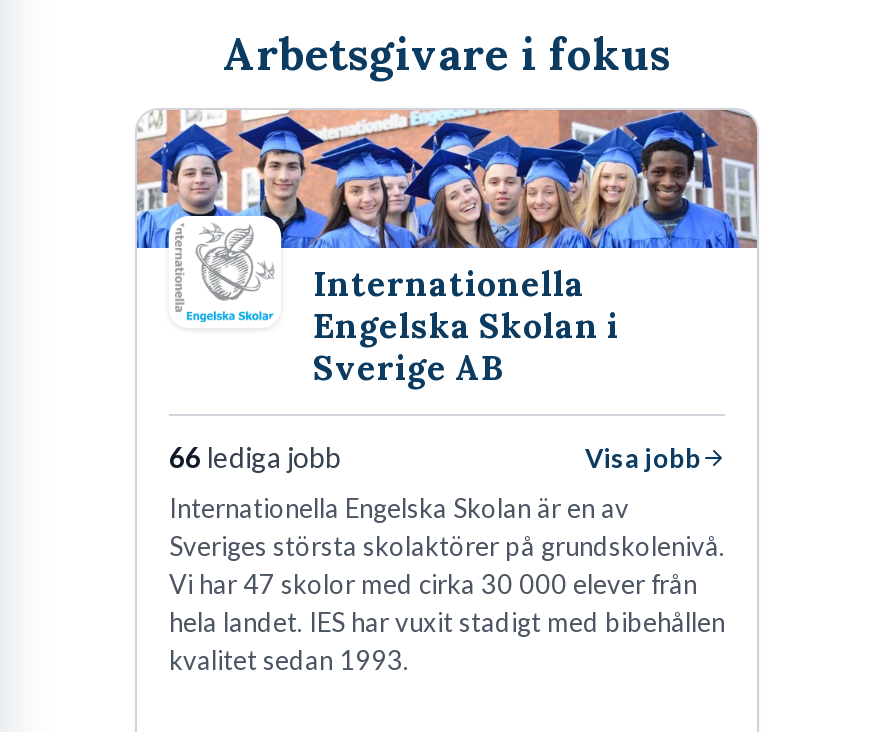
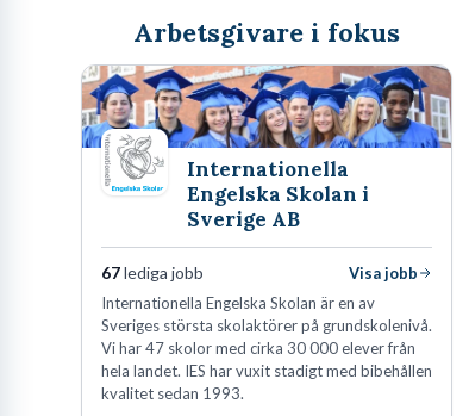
[169,440,341,474] 66 lediga jobb -> [101,262,204,283] 67 lediga jobb

